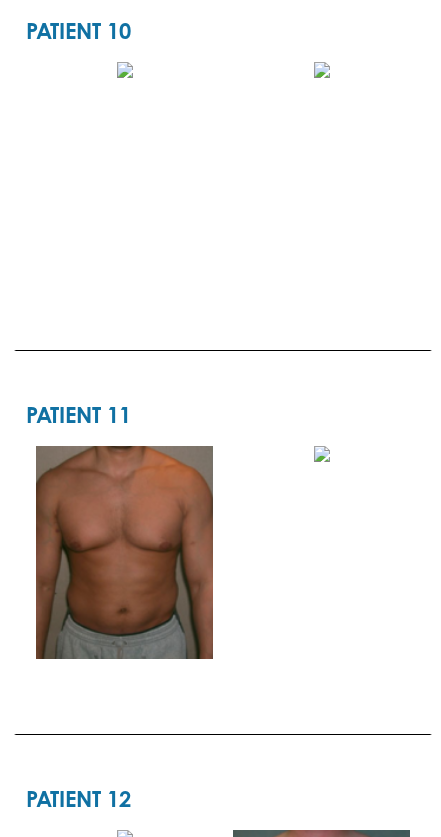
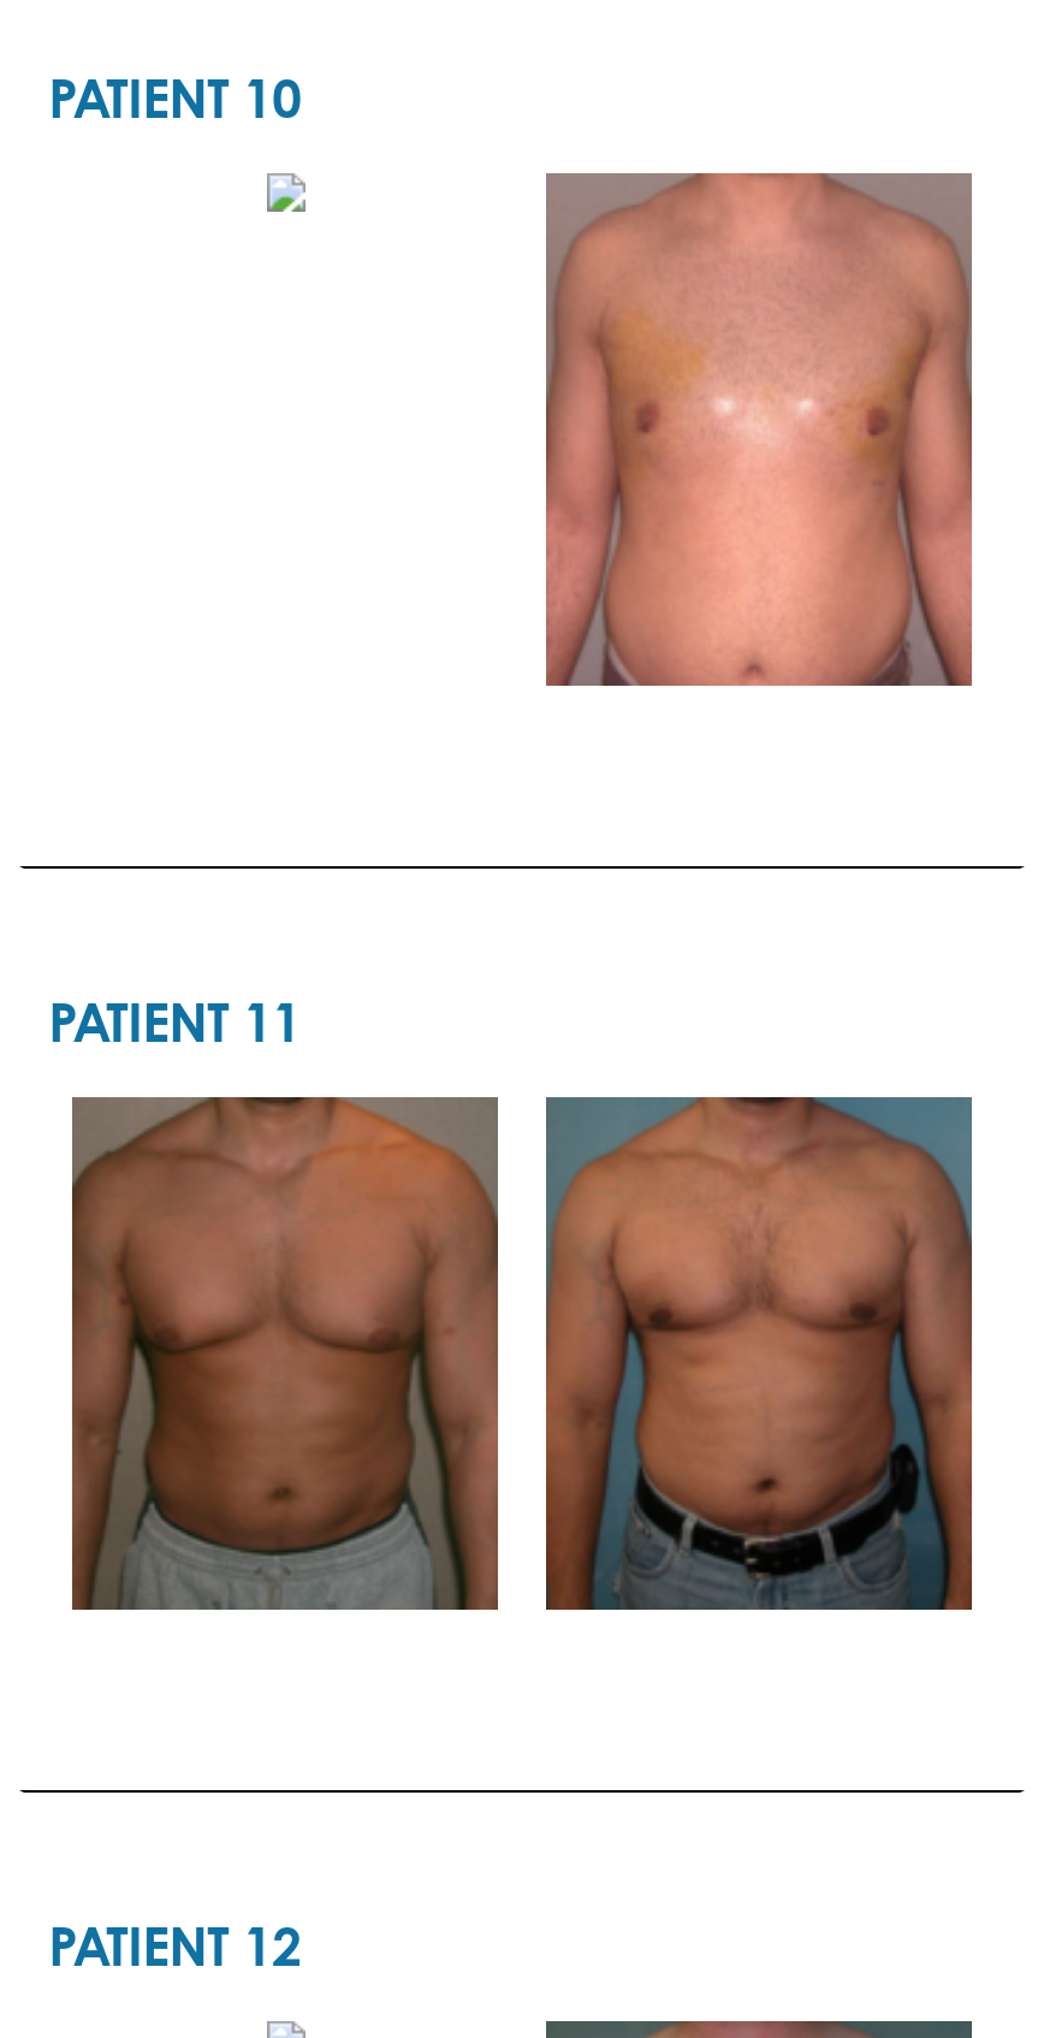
none -> [544,171,974,688] [image]
none -> [544,1095,974,1612] [image]

